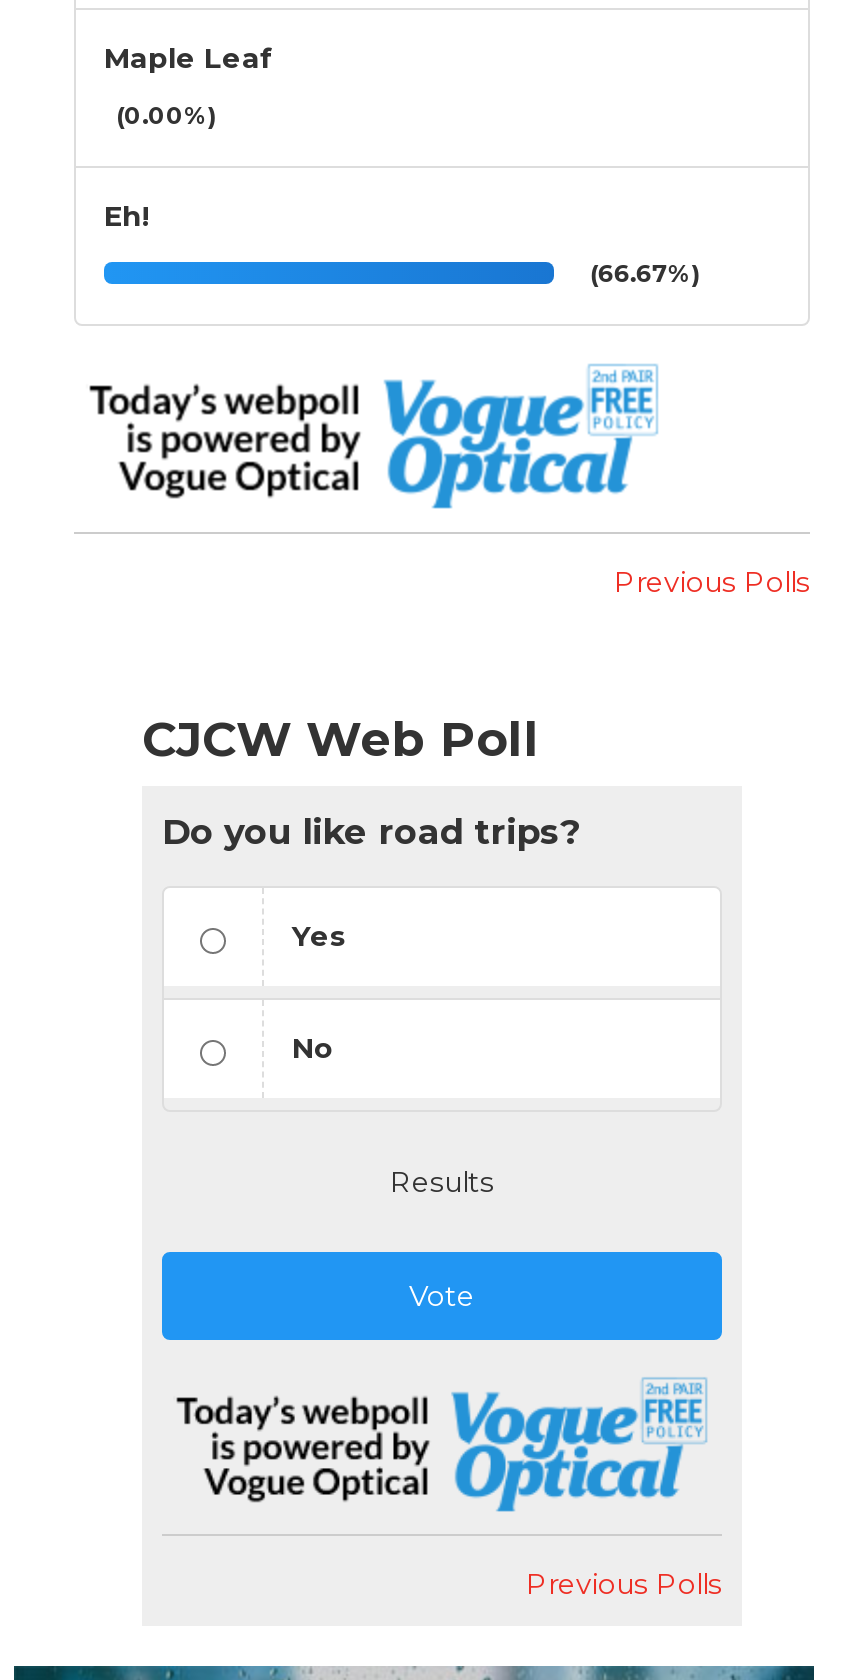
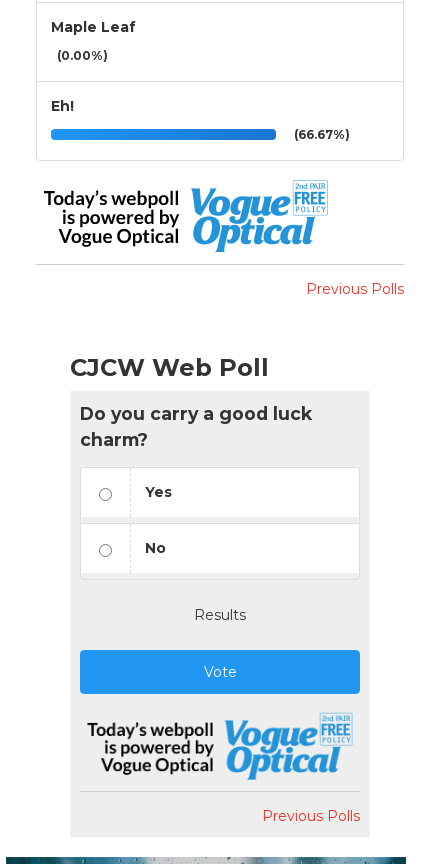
[162,810,580,852] Do you like road trips? -> [80,403,312,450] Do you carry a good luck | charm?

